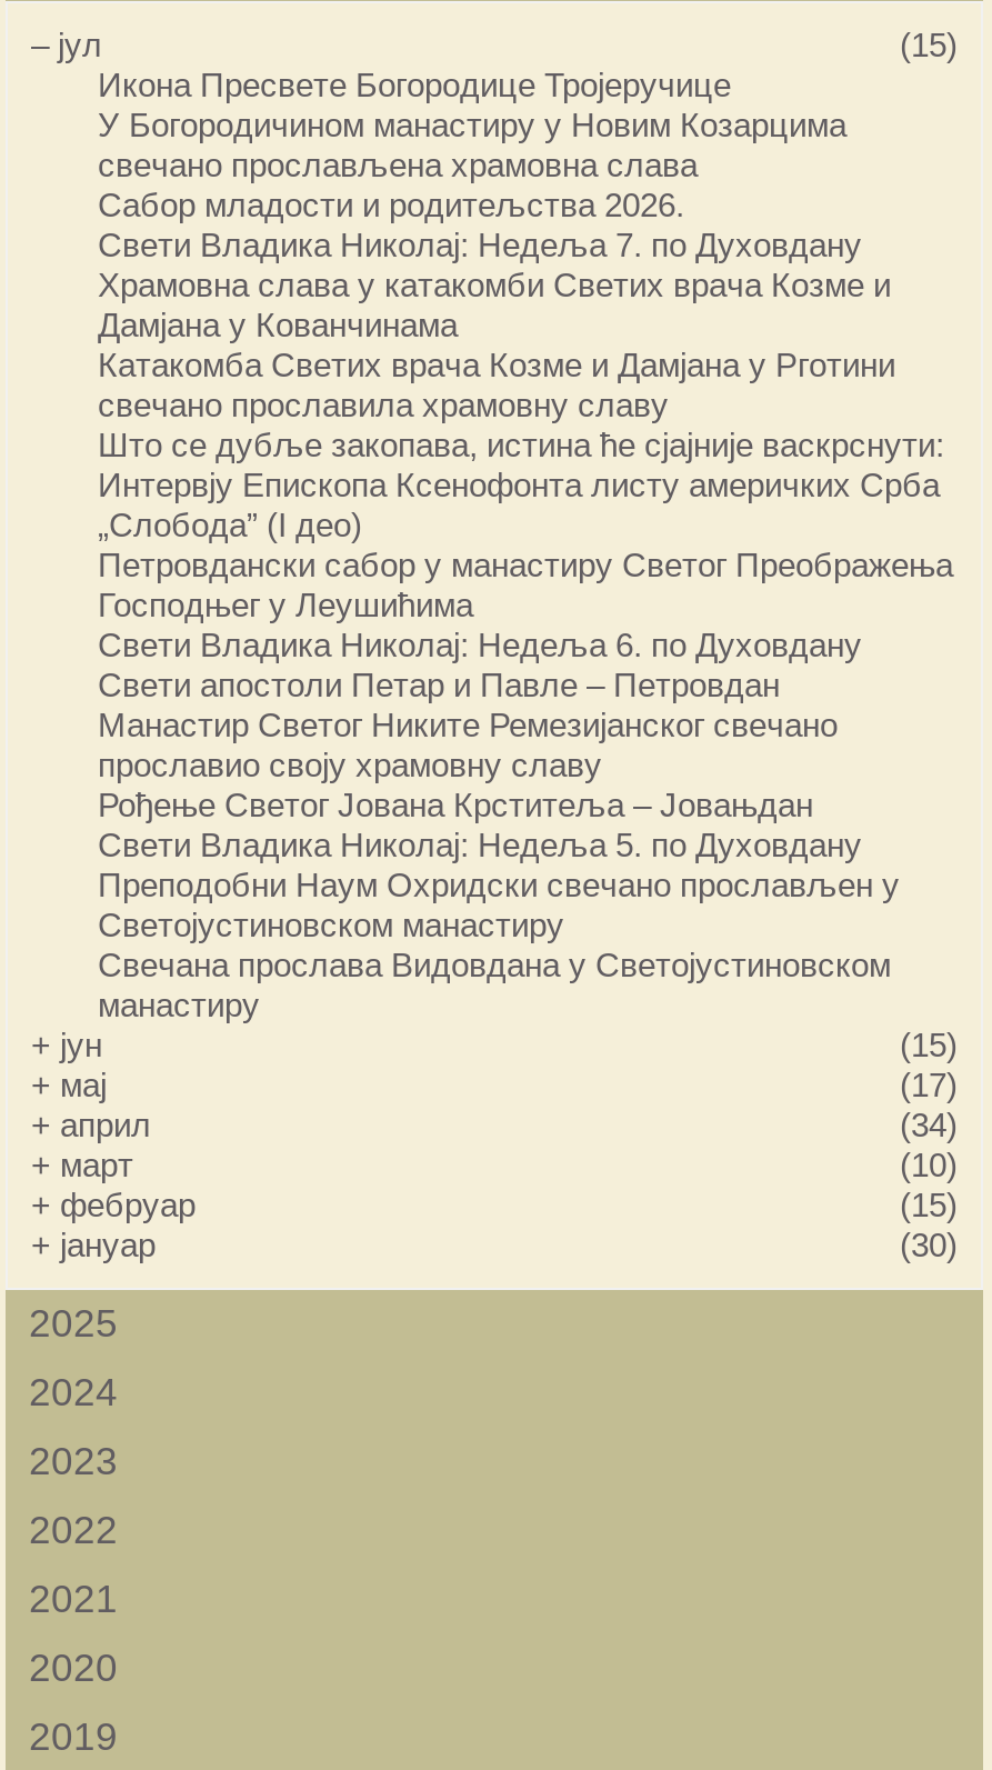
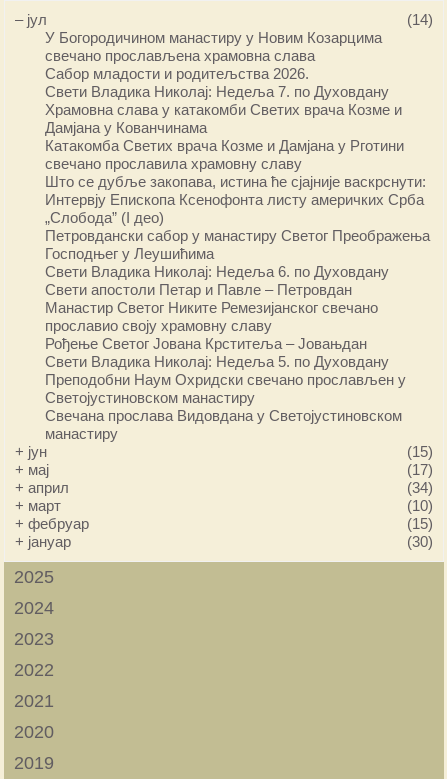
[98,25,958,103] (15) | Икона Пресвете Богородице Тројеручице -> [406,11,432,28] (14)

